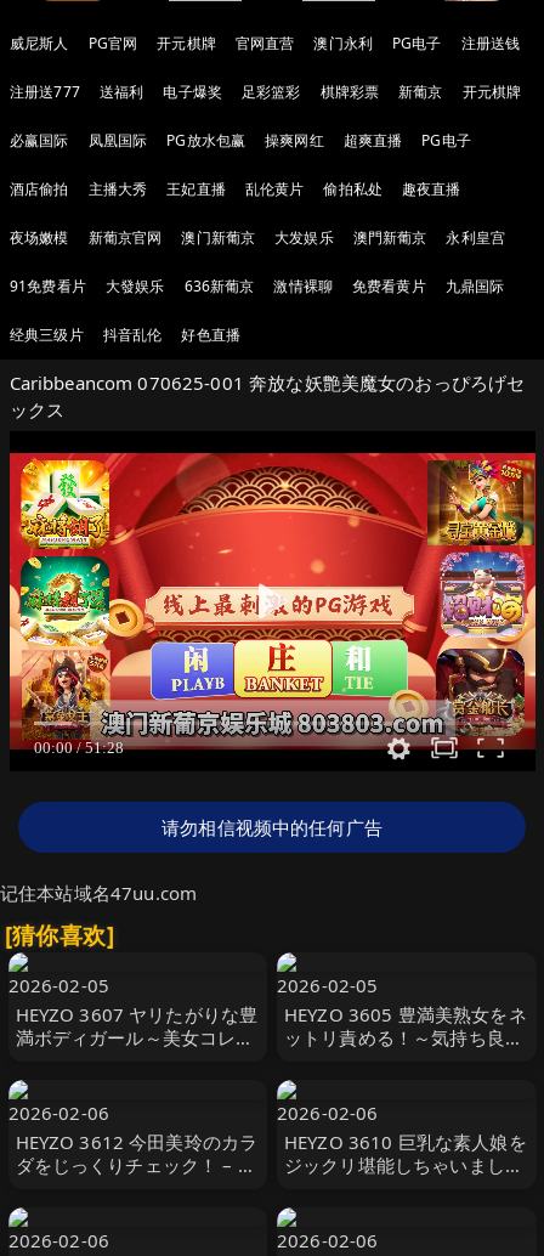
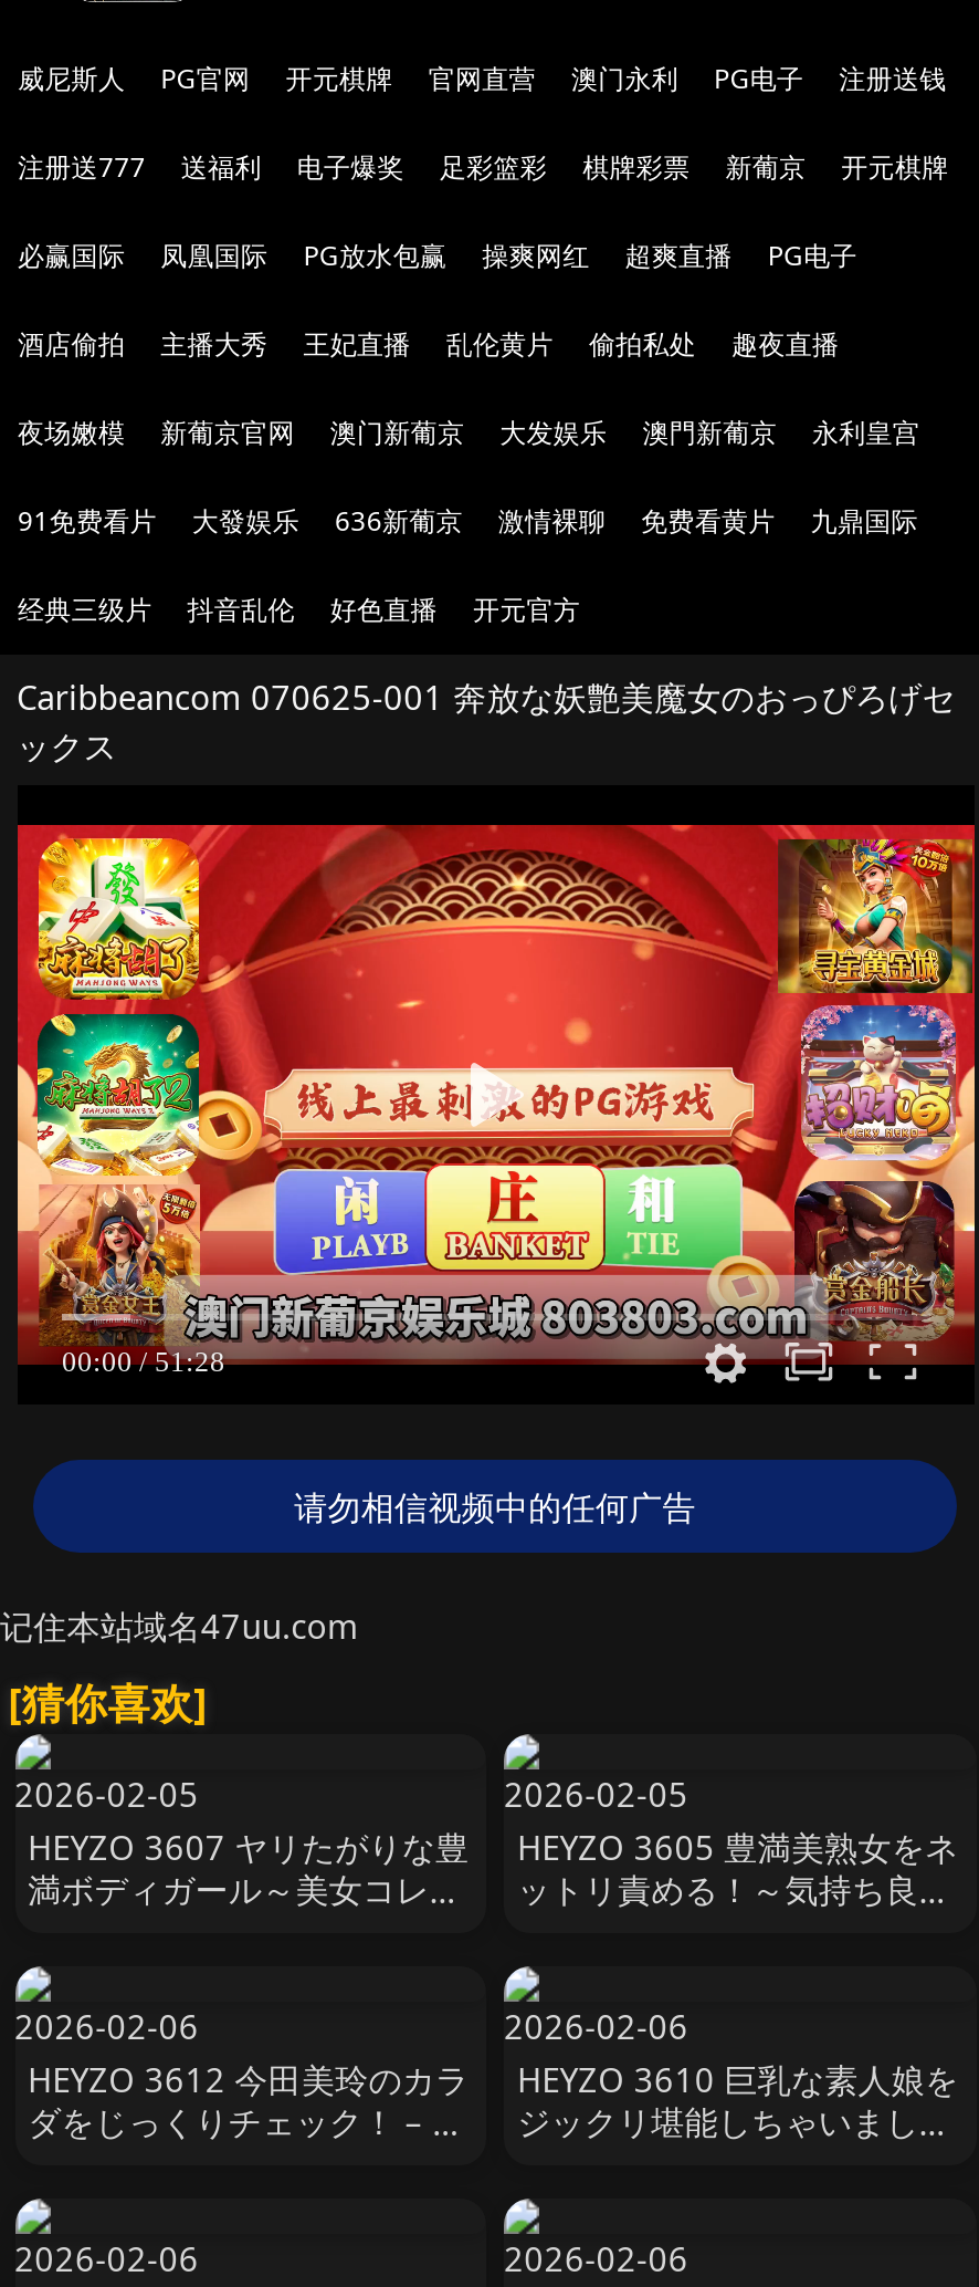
none -> [473,591,580,628] 开元官方

